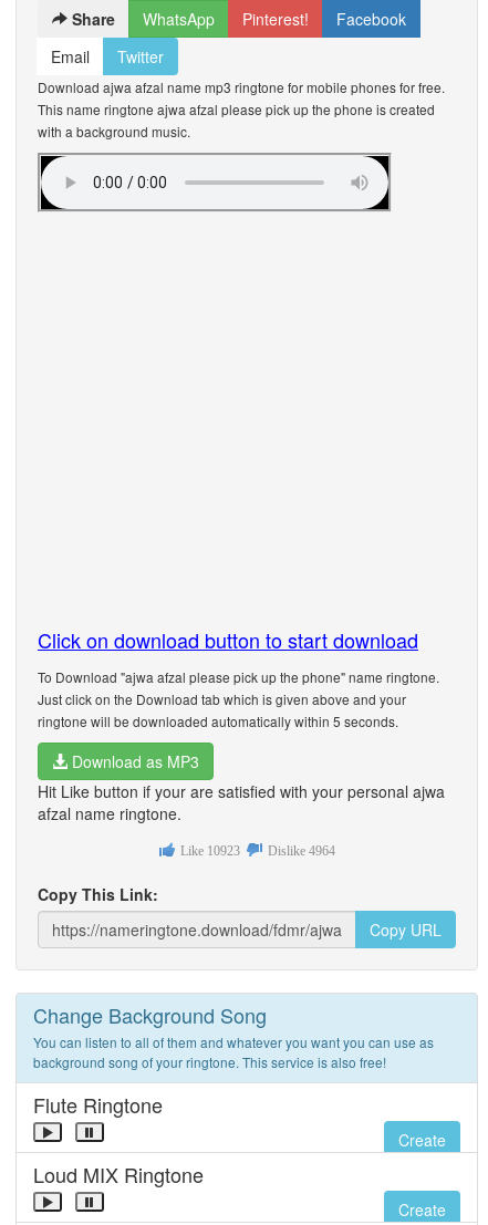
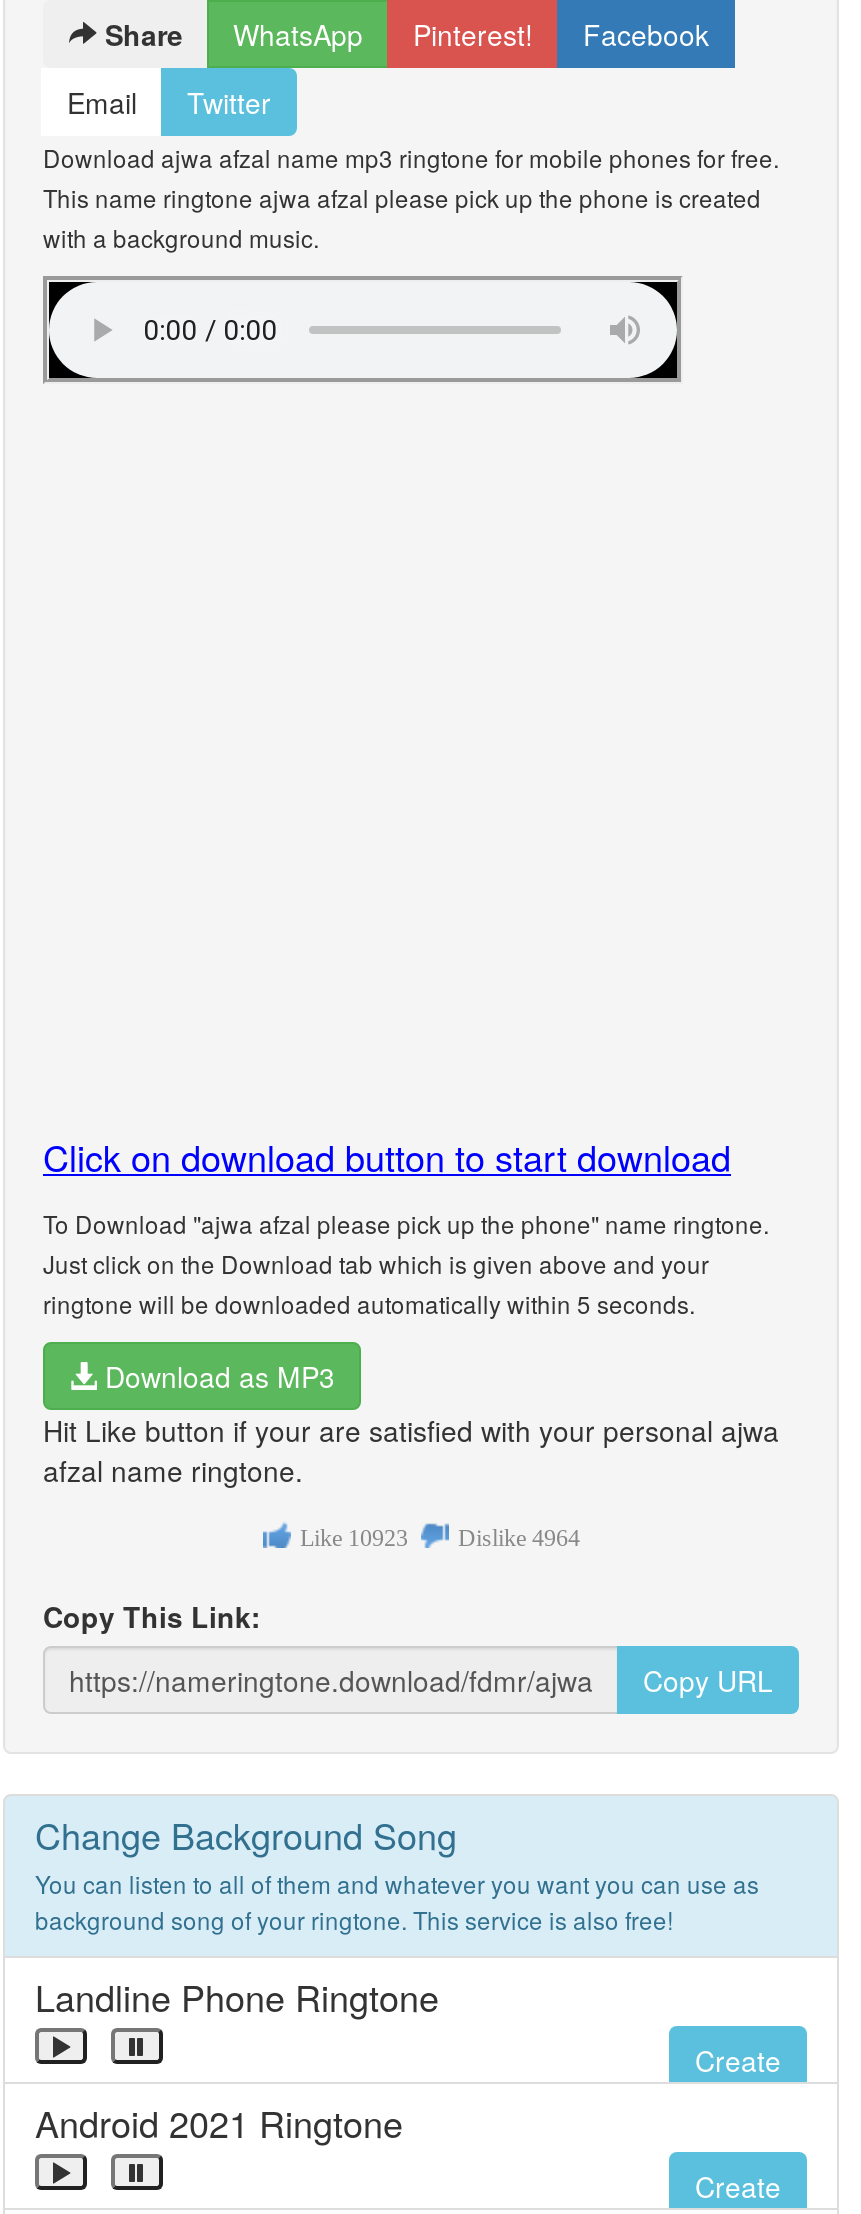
[33,1090,163,1119] Flute Ringtone -> [35,1970,439,2022] Landline Phone Ringtone
[33,1160,204,1188] Loud MIX Ringtone -> [35,2096,403,2148] Android 2021 Ringtone

